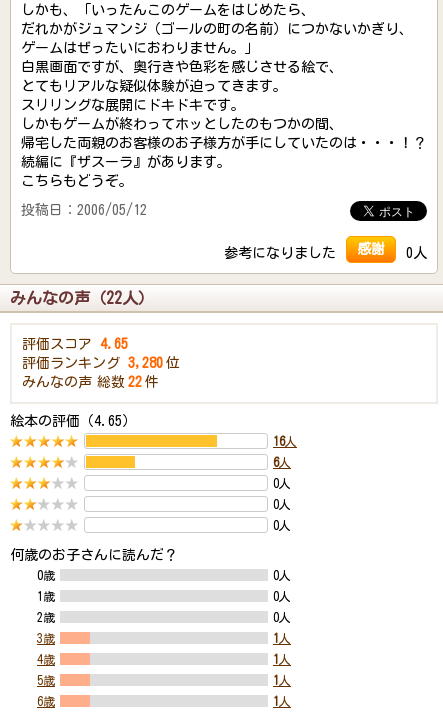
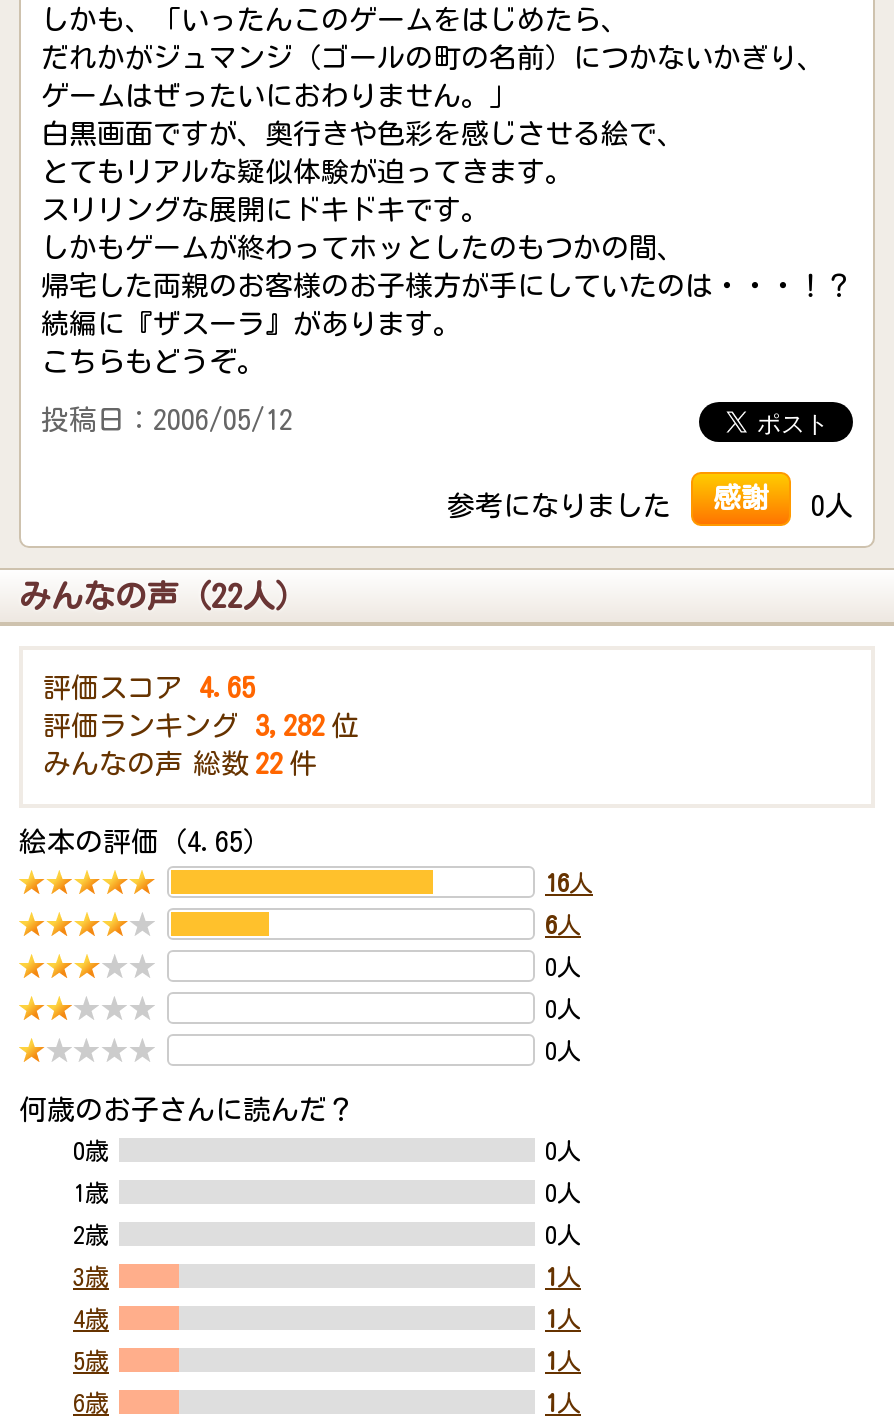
[22,355,180,369] 評価ランキング 3,280 位 -> [43,711,359,739] 評価ランキング 3,282 位

